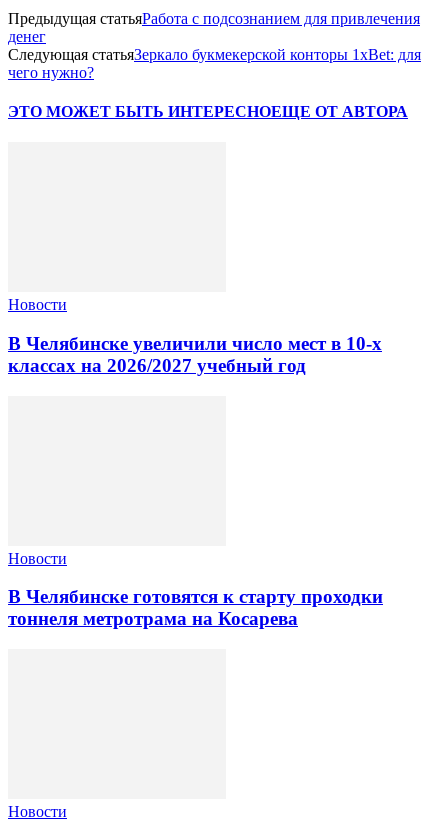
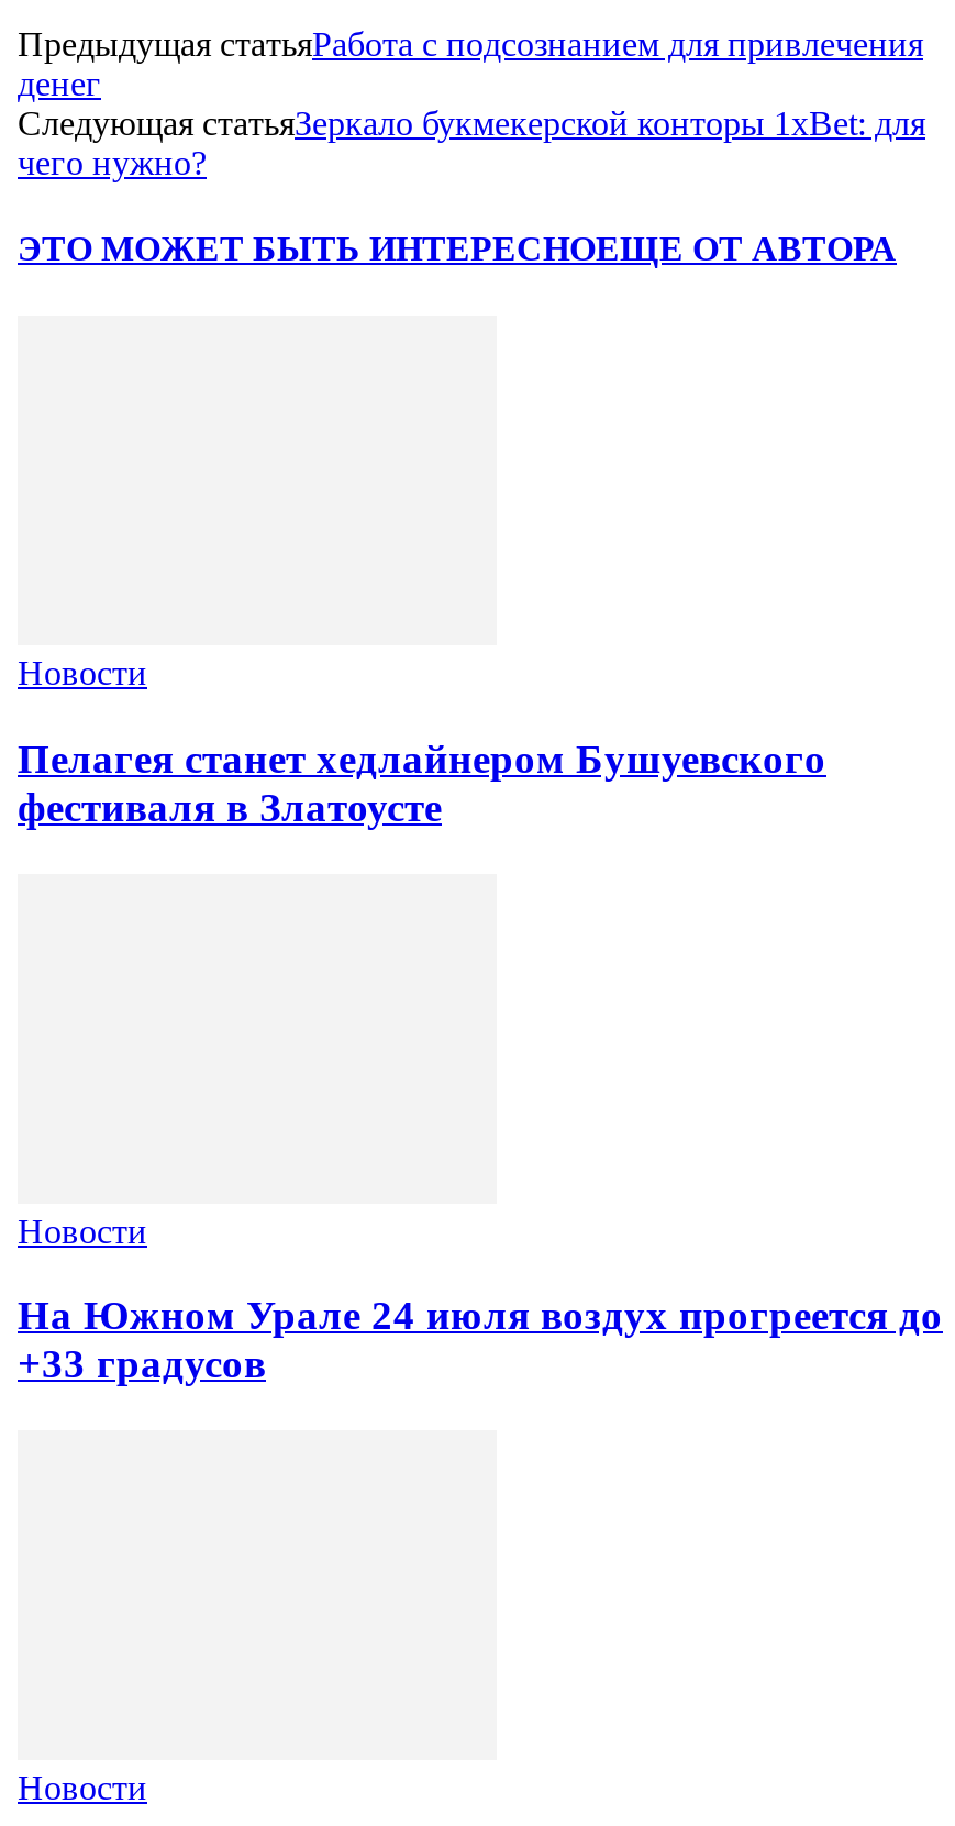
[8,333,382,376] В Челябинске увеличили число мест в 10‑х | классах на 2026/2027 учебный год -> [18,735,826,830] Пелагея станет хедлайнером Бушуевского | фестиваля в Златоусте
[8,586,383,629] В Челябинске готовятся к старту проходки | тоннеля метротрама на Косарева -> [18,1292,943,1387] На Южном Урале 24 июля воздух прогреется до | +33 градусов

